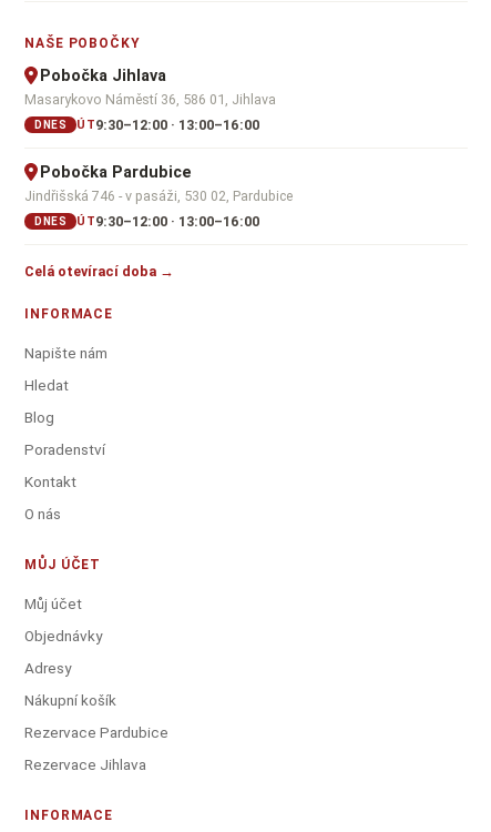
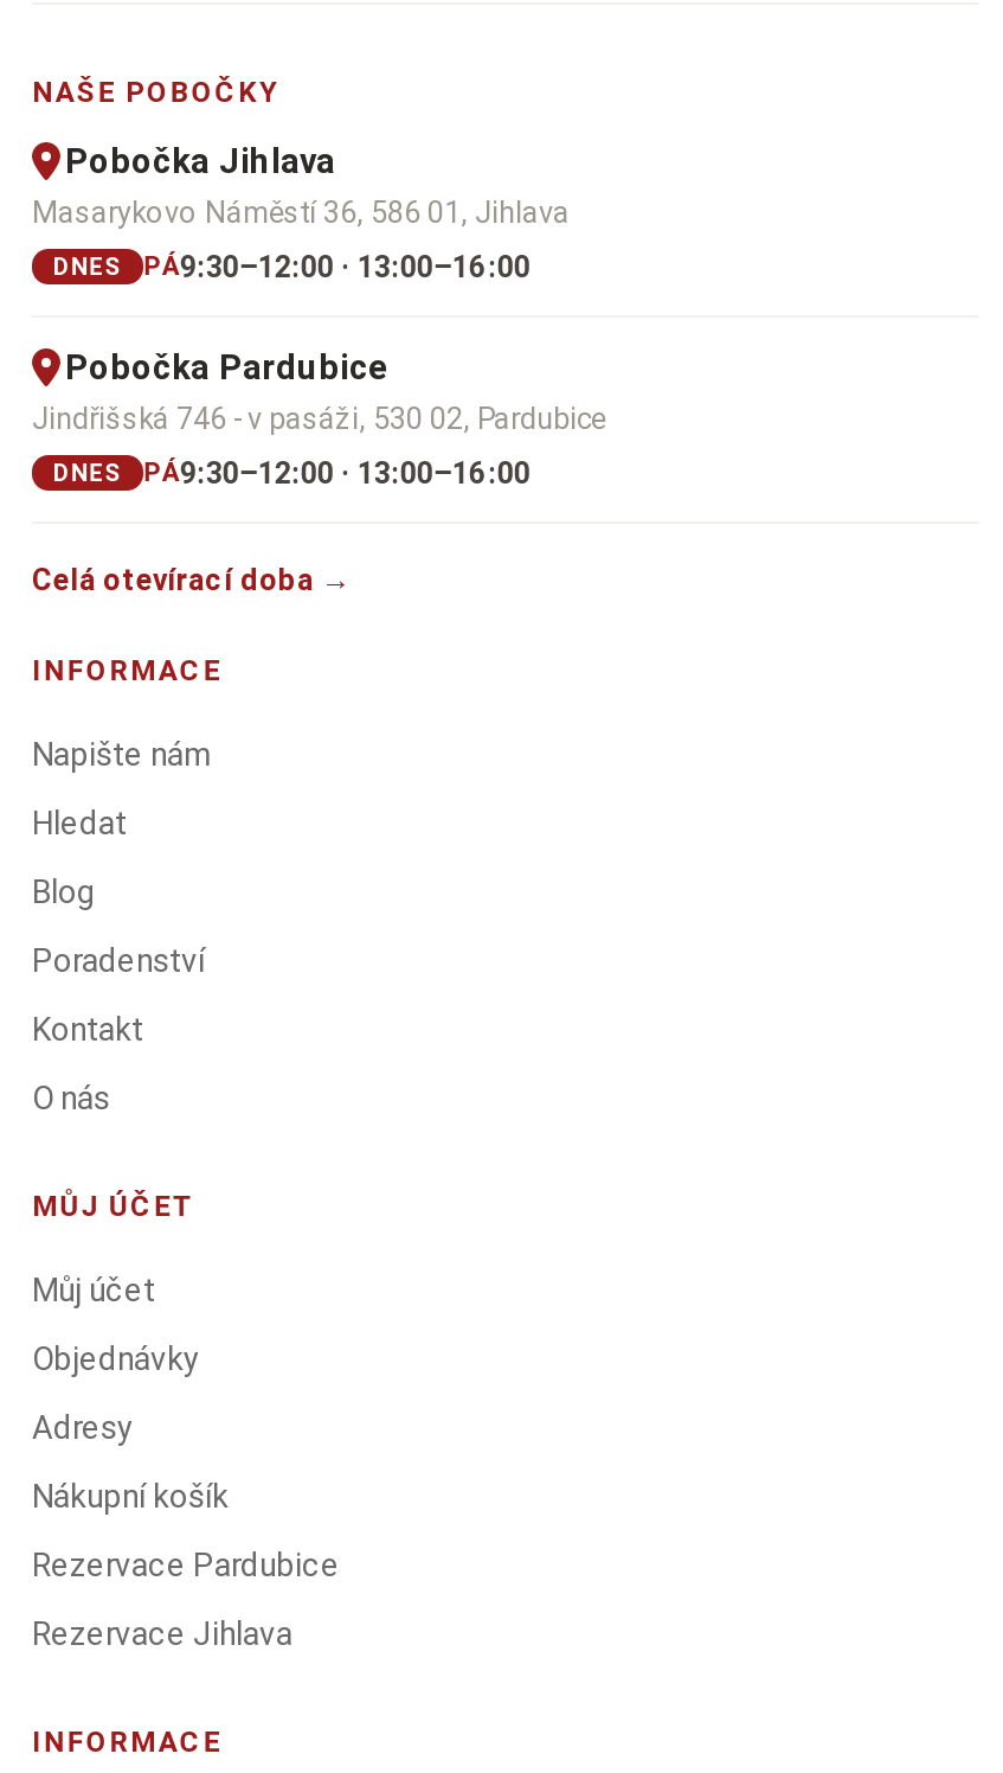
[34,116,260,133] DNES ÚT9:30–12:00 · 13:00–16:00 -> [53,248,530,284] DNES PÁ9:30–12:00 · 13:00–16:00
[34,213,260,229] DNES ÚT9:30–12:00 · 13:00–16:00 -> [53,454,530,490] DNES PÁ9:30–12:00 · 13:00–16:00

